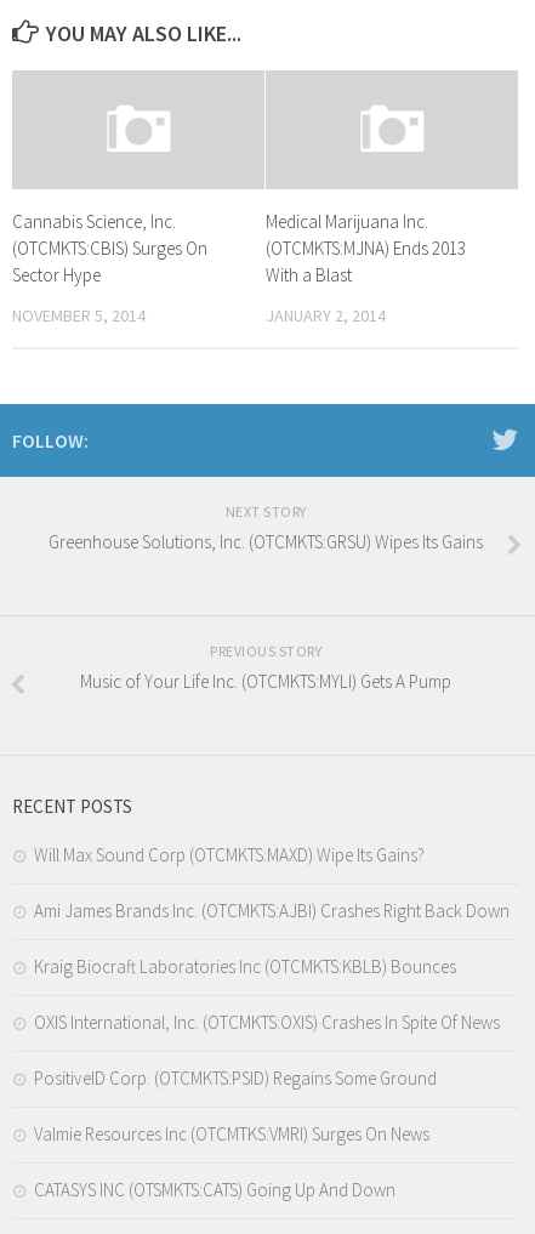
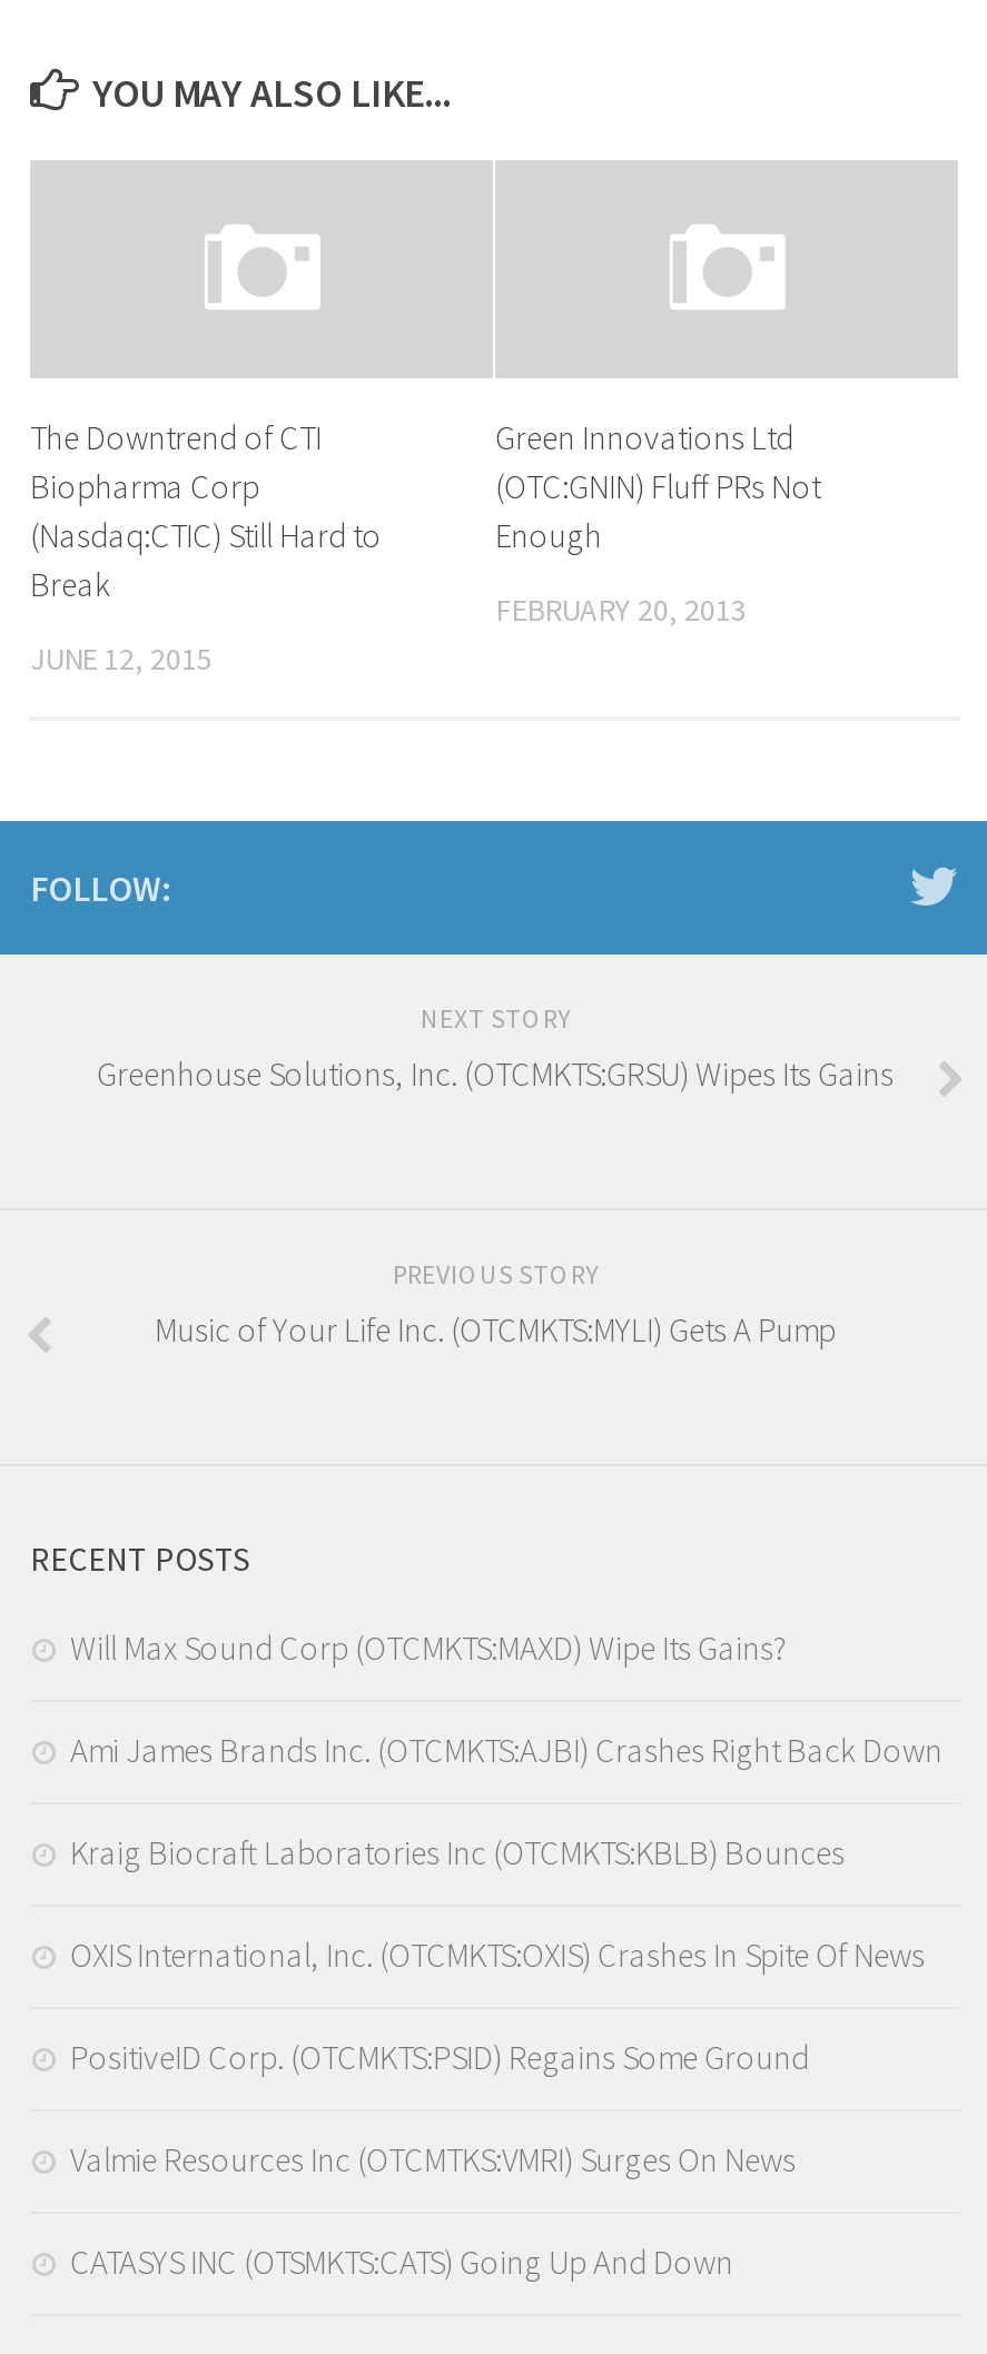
[12,210,207,286] Cannabis Science, Inc. | (OTCMKTS:CBIS) Surges On | Sector Hype -> [30,416,382,605] The Downtrend of CTI | Biopharma Corp | (Nasdaq:CTIC) Still Hard to | Break
[266,210,466,286] Medical Marijuana Inc. | (OTCMKTS:MJNA) Ends 2013 | With a Blast -> [495,416,820,556] Green Innovations Ltd | (OTC:GNIN) Fluff PRs Not | Enough
[12,305,146,326] NOVEMBER 5, 2014 -> [30,639,213,679] JUNE 12, 2015
[266,305,386,326] JANUARY 2, 2014 -> [495,590,747,630] FEBRUARY 20, 2013

